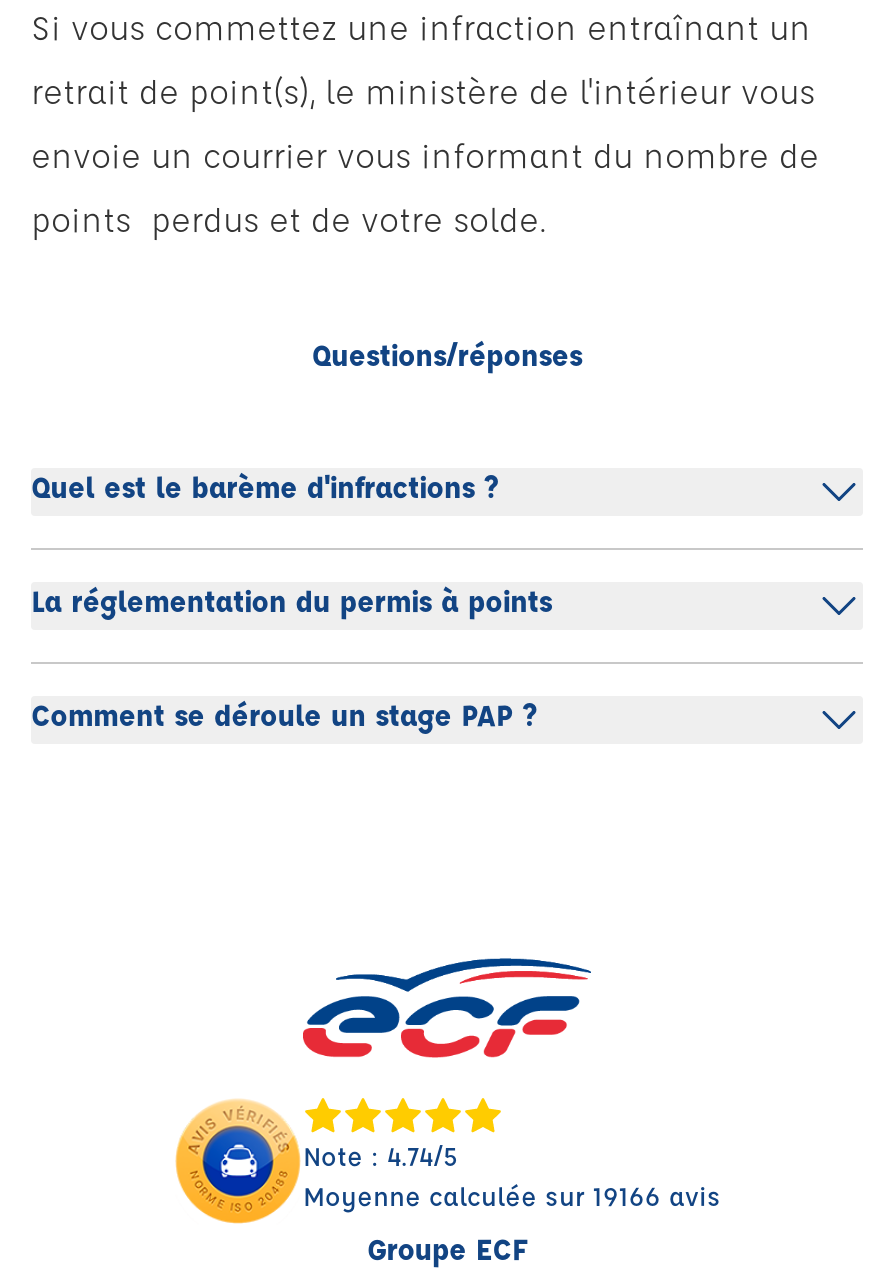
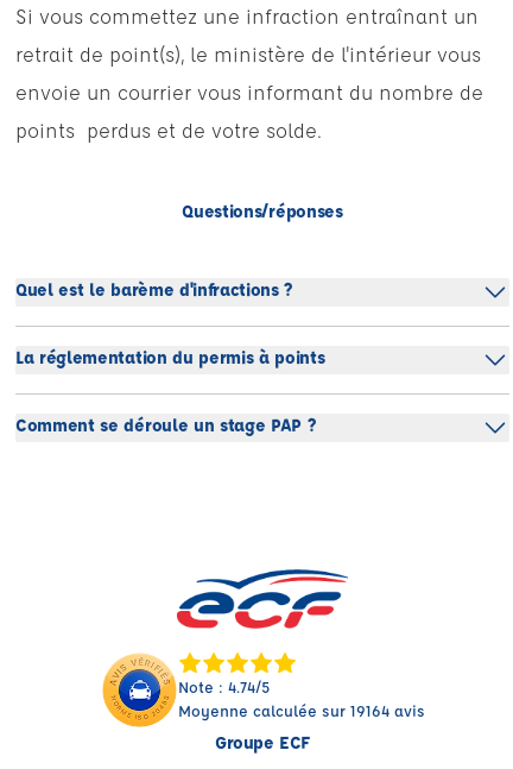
[303,1178,721,1212] Moyenne calculée sur 19166 avis -> [178,700,425,720] Moyenne calculée sur 19164 avis

